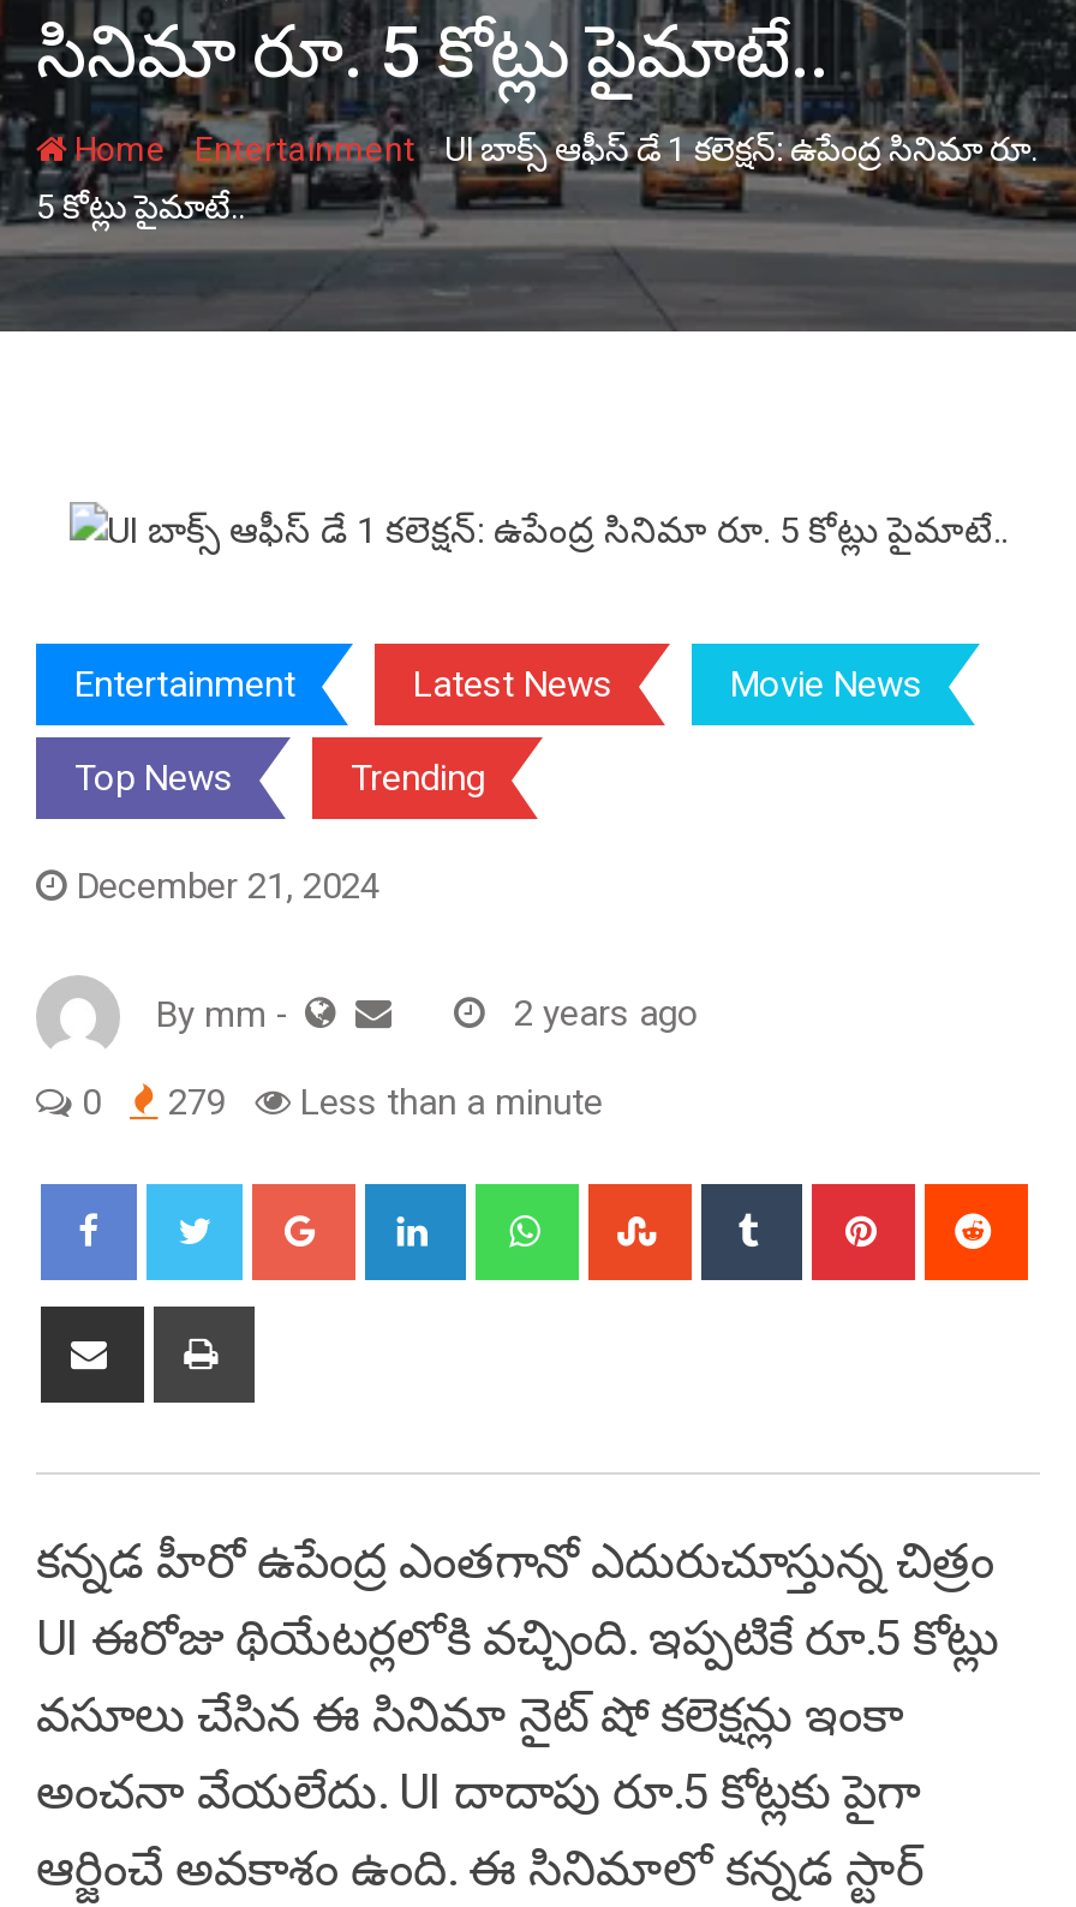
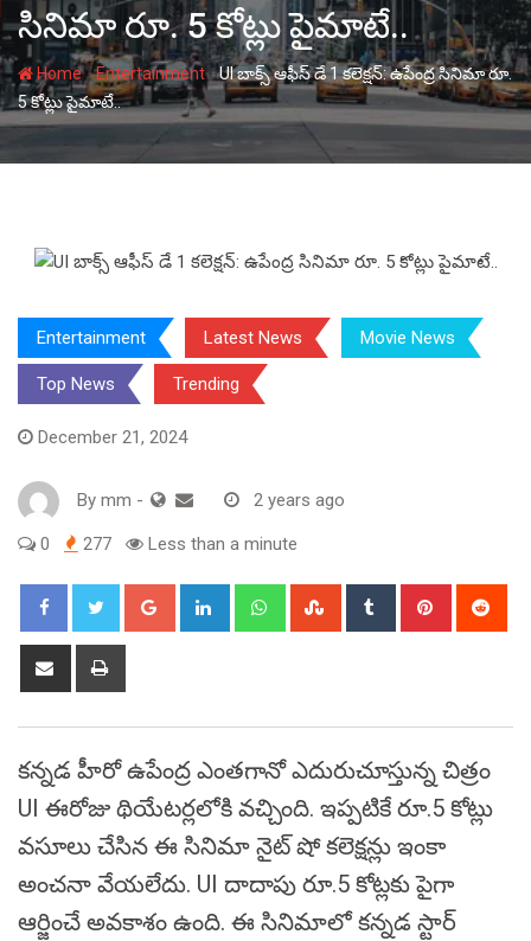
[72,1081,603,1124] 0 279 Less than a minute -> [36,533,298,555] 0 277 Less than a minute

